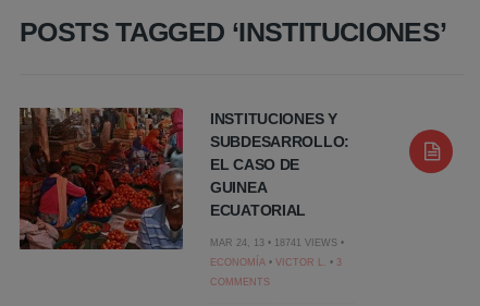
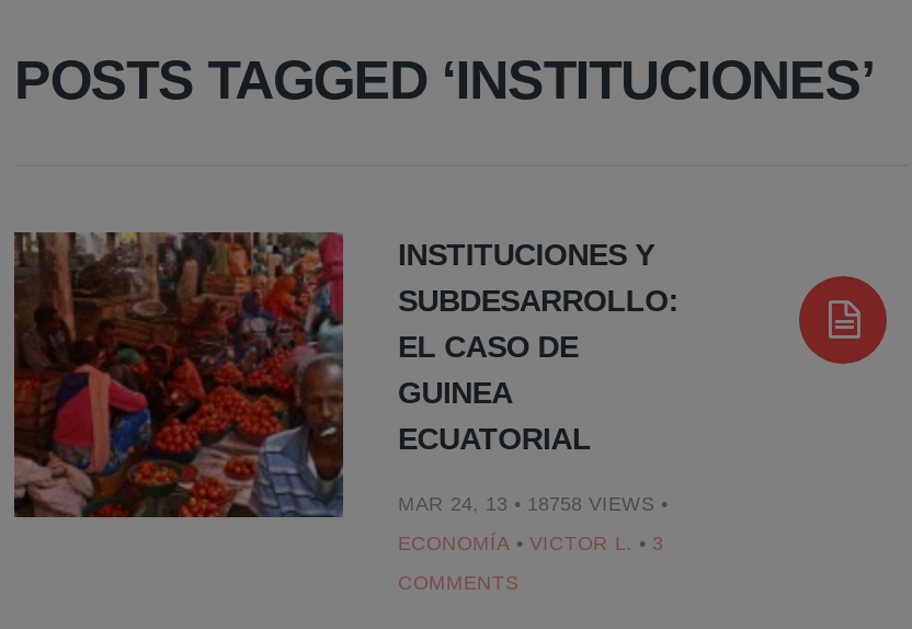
[210,237,344,248] MAR 24, 13 • 18741 VIEWS • -> [398,493,668,515] MAR 24, 13 • 18758 VIEWS •

